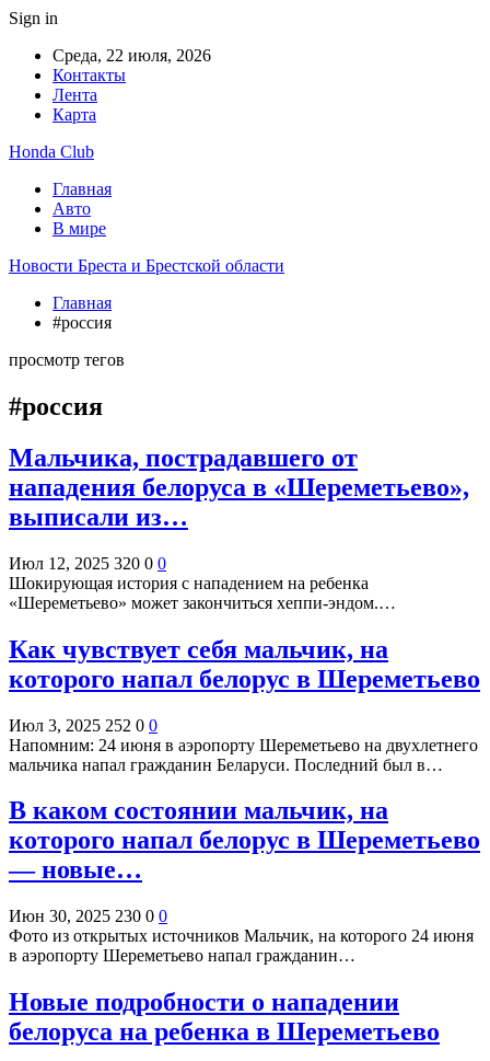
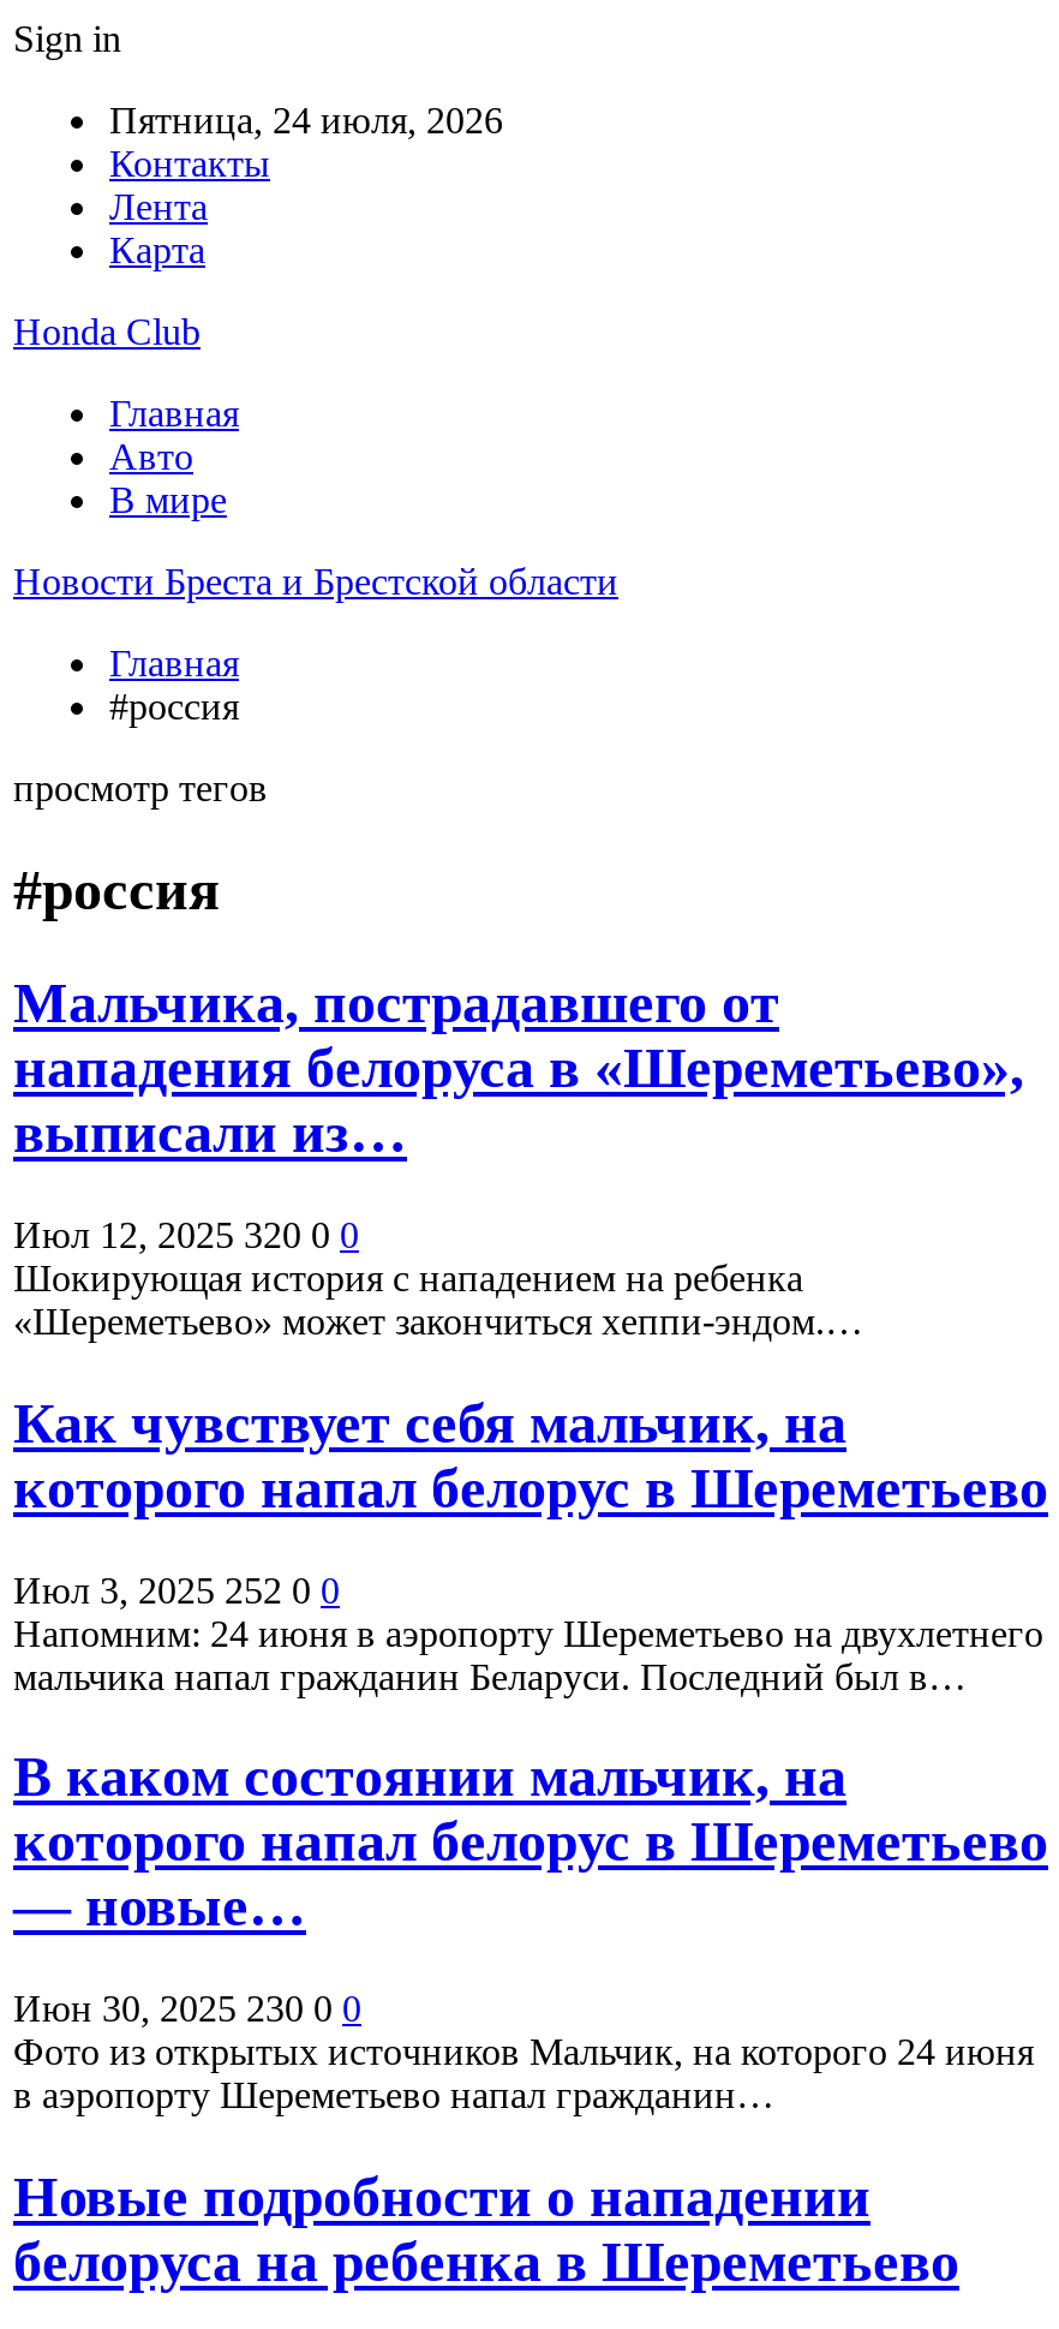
[52,46,211,65] Среда, 22 июля, 2026 -> [109,100,503,141] Пятница, 24 июля, 2026

